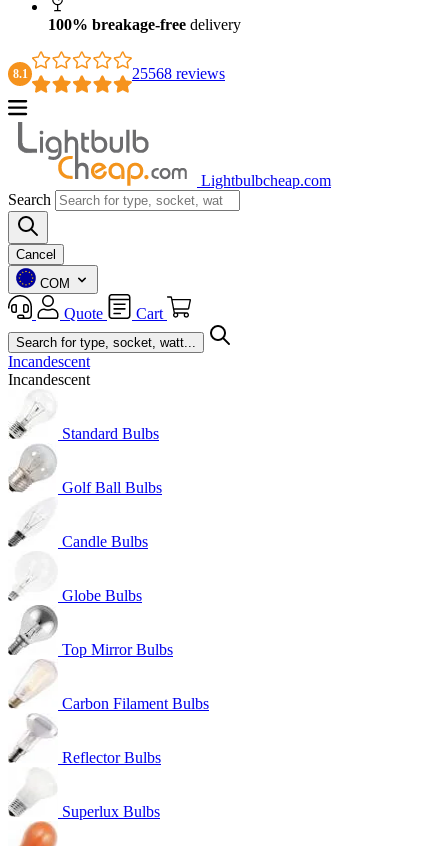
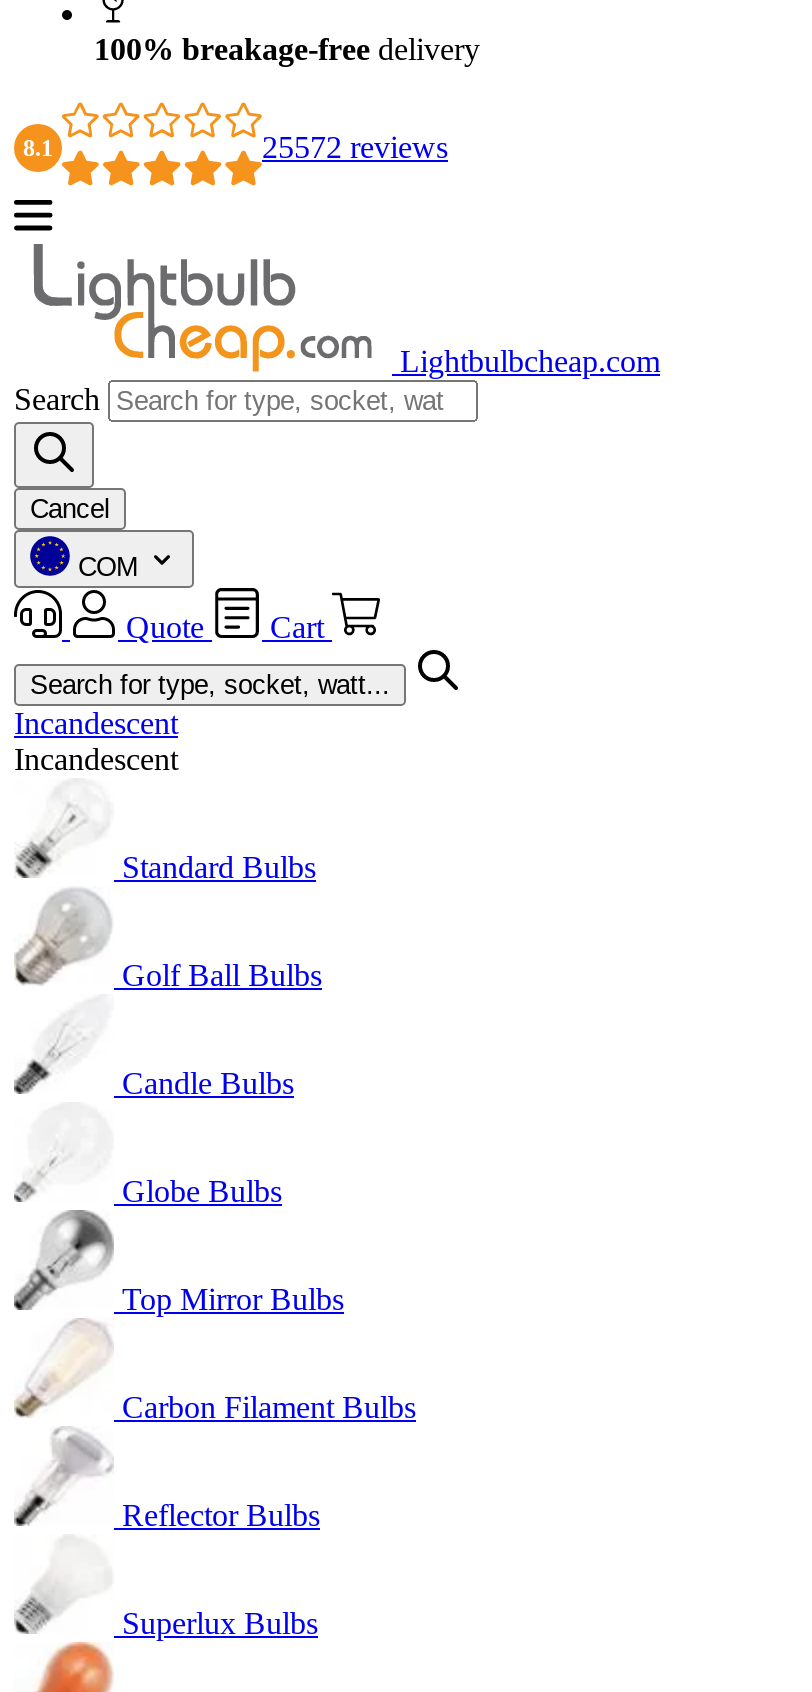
[132,65,225,82] 25568 reviews -> [262,130,448,164] 25572 reviews

